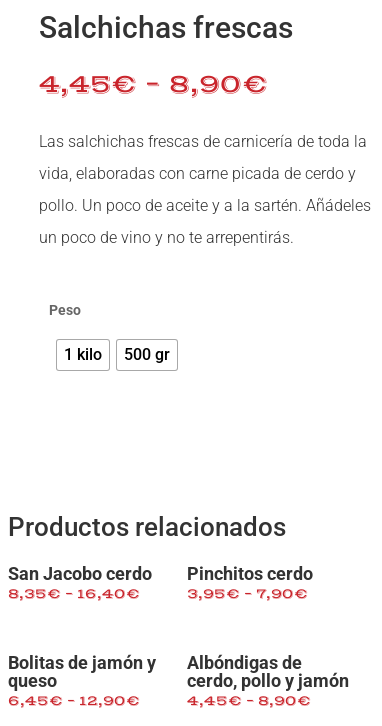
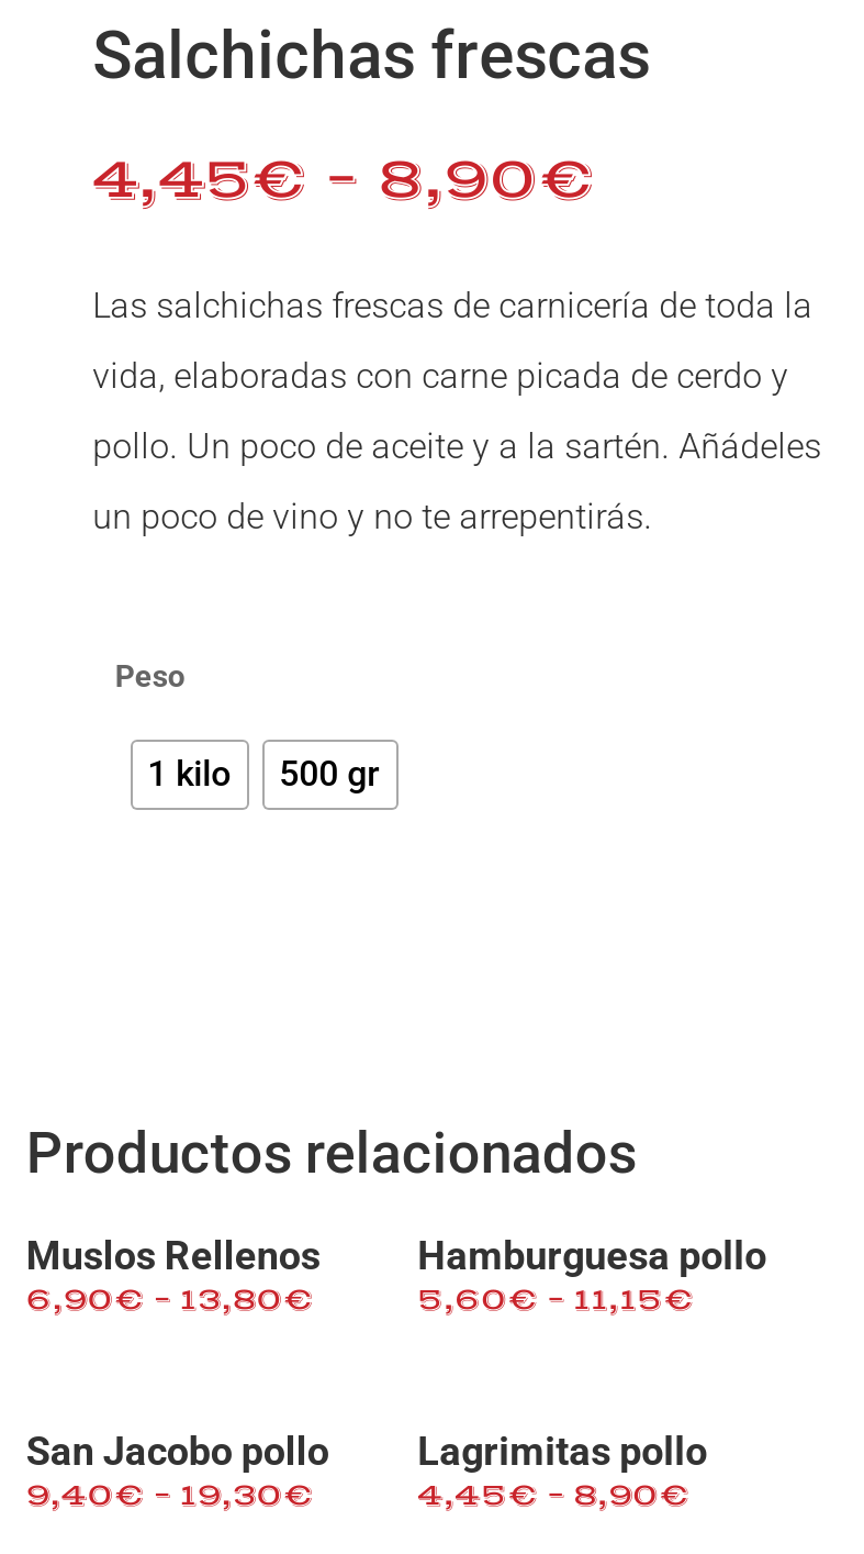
[8,563,152,603] San Jacobo cerdo | 8,35€– 16,40€ -> [26,1232,320,1320] Muslos Rellenos | 6,90€– 13,80€
[187,563,313,603] Pinchitos cerdo | 3,95€– 7,90€ -> [417,1232,767,1320] Hamburguesa pollo | 5,60€– 11,15€
[8,652,156,710] Bolitas de jamón y | queso | 6,45€– 12,90€ -> [26,1428,329,1516] San Jacobo pollo | 9,40€– 19,30€
[187,652,349,691] Albóndigas de | cerdo, pollo y jamón -> [417,1428,707,1474] Lagrimitas pollo

